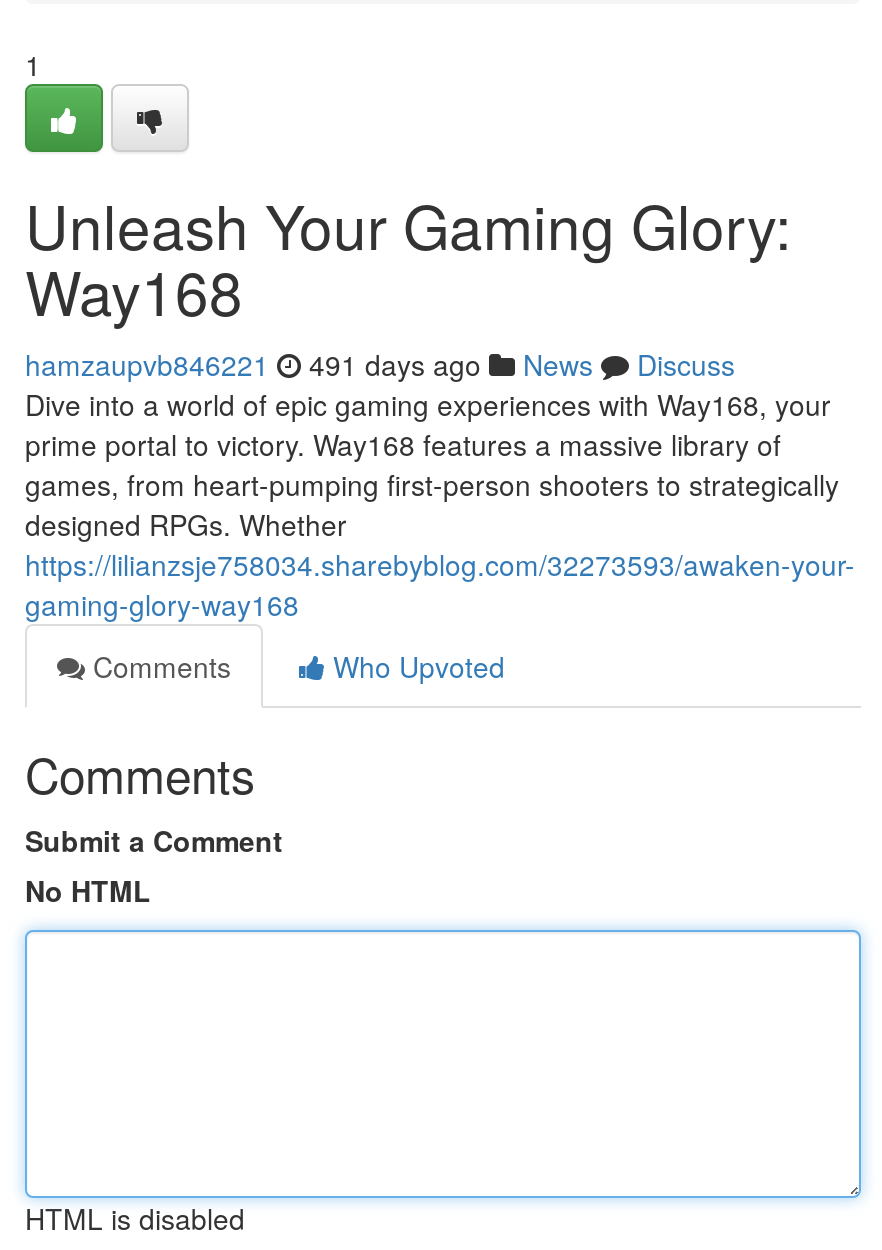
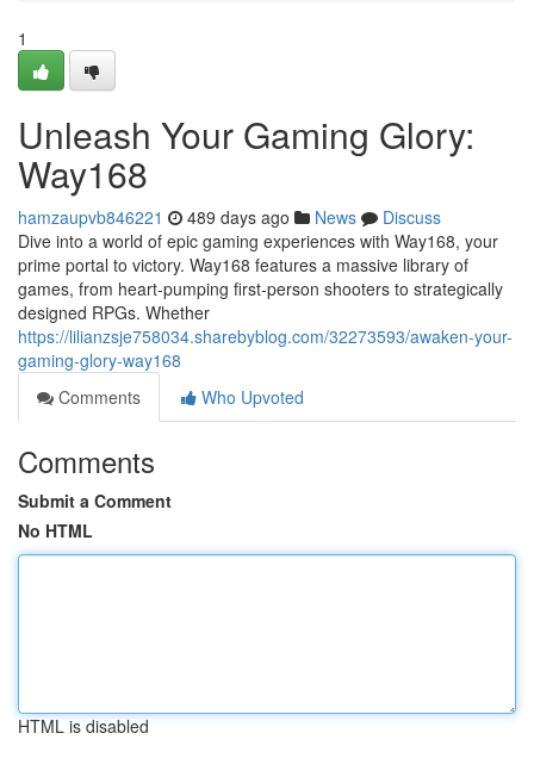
[25,344,735,384] hamzaupvb846221 491 days ago News Discuss -> [18,205,441,229] hamzaupvb846221 489 days ago News Discuss

